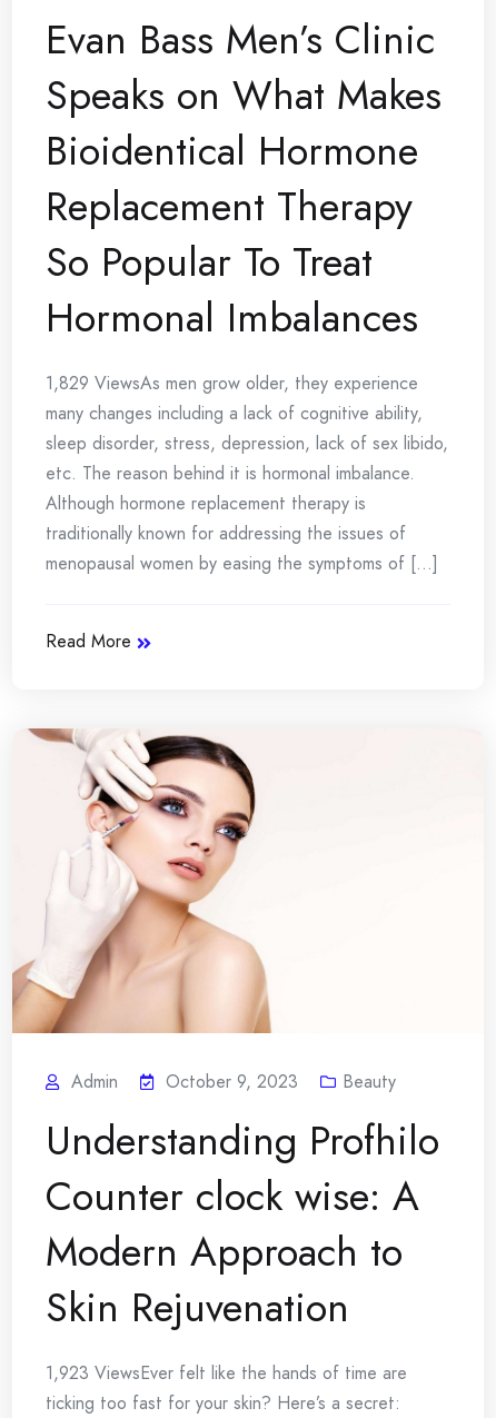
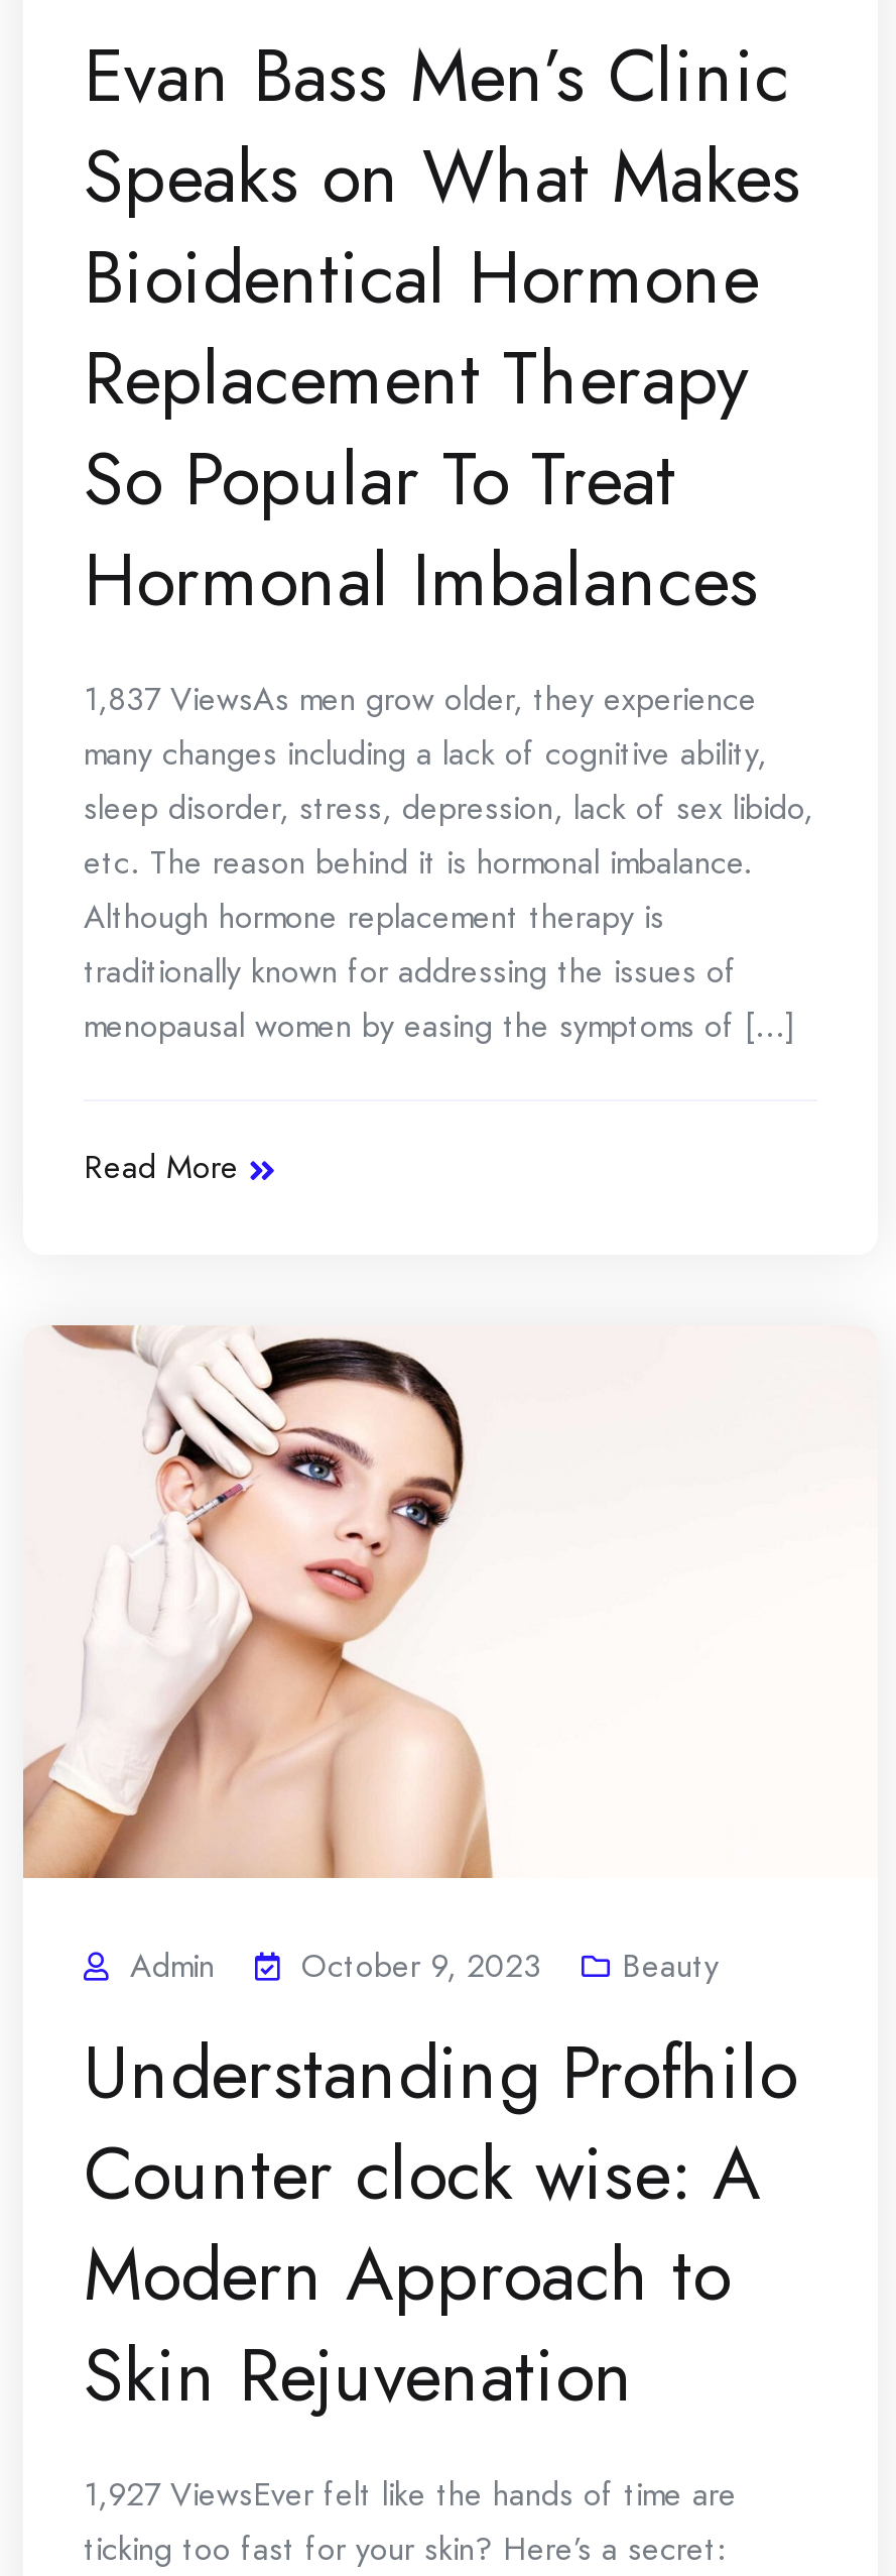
[46,370,418,396] 1,829 ViewsAs men grow older, they experience -> [84,675,757,722] 1,837 ViewsAs men grow older, they experience
[46,1360,407,1385] 1,923 ViewsEver felt like the hands of time are -> [84,2470,737,2517] 1,927 ViewsEver felt like the hands of time are

